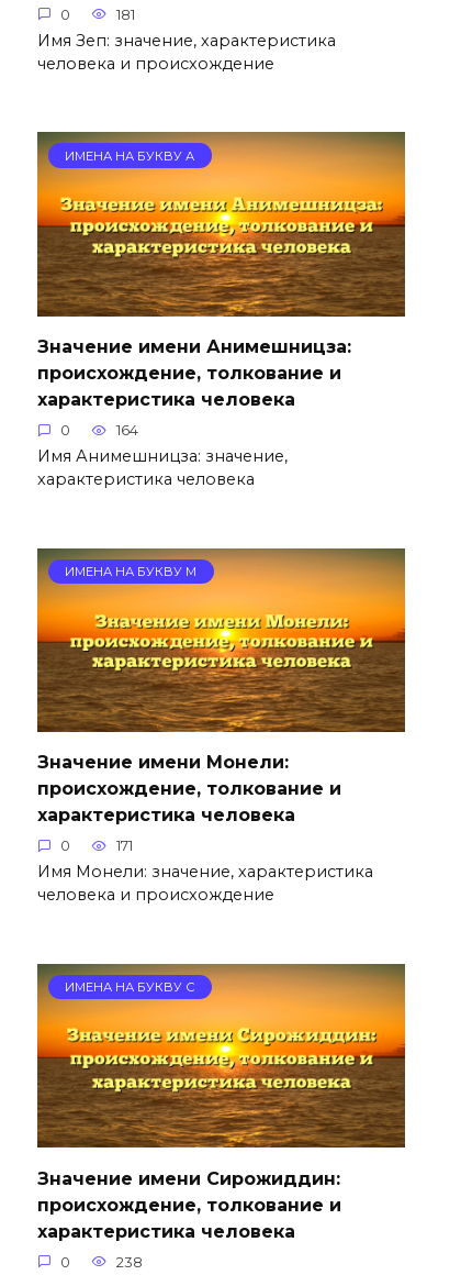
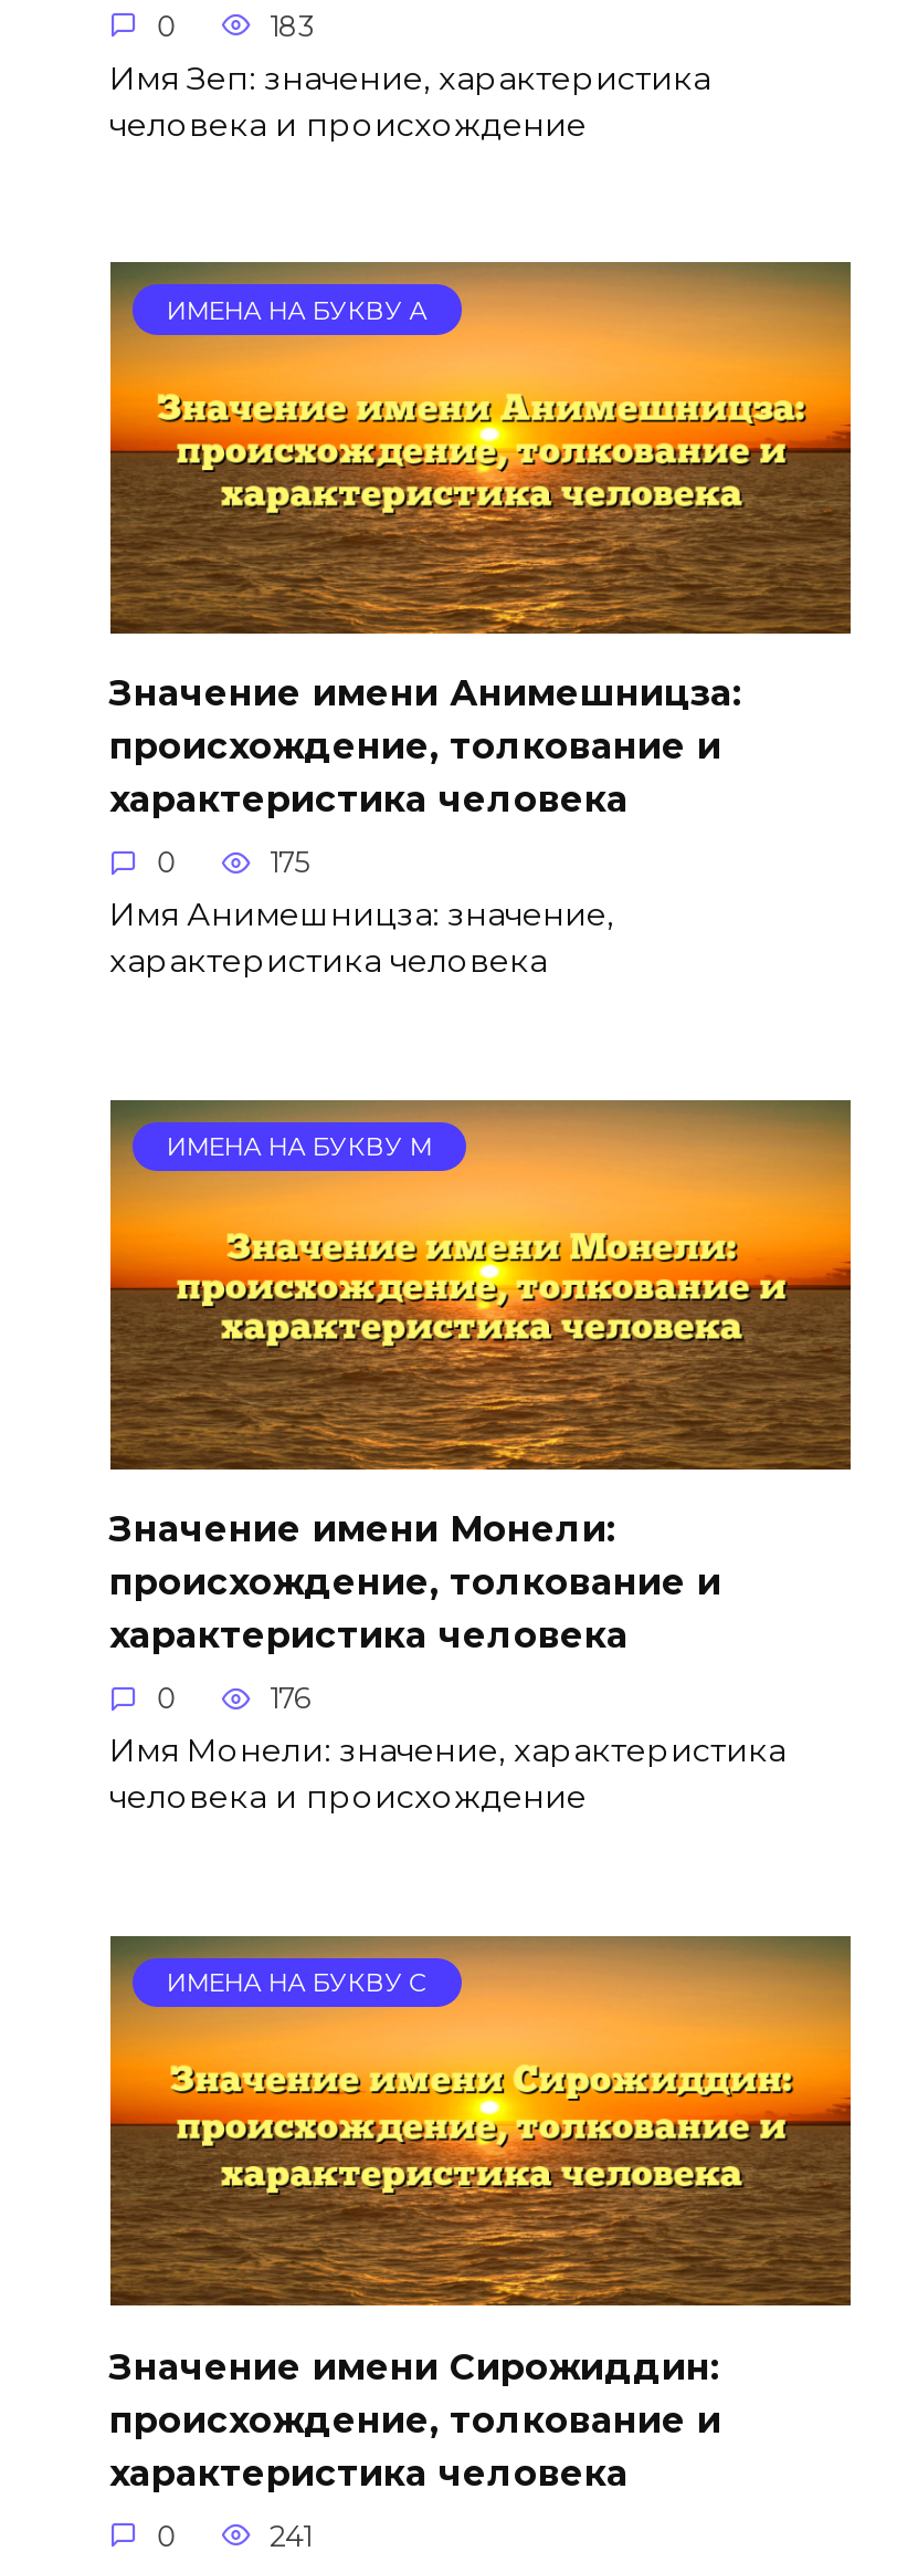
[116,7,135,23] 181 -> [270,10,316,43] 183
[116,422,138,439] 164 -> [270,846,309,880] 175
[116,838,133,854] 171 -> [270,1683,312,1716] 176
[116,1254,143,1270] 238 -> [270,2519,312,2552] 241

